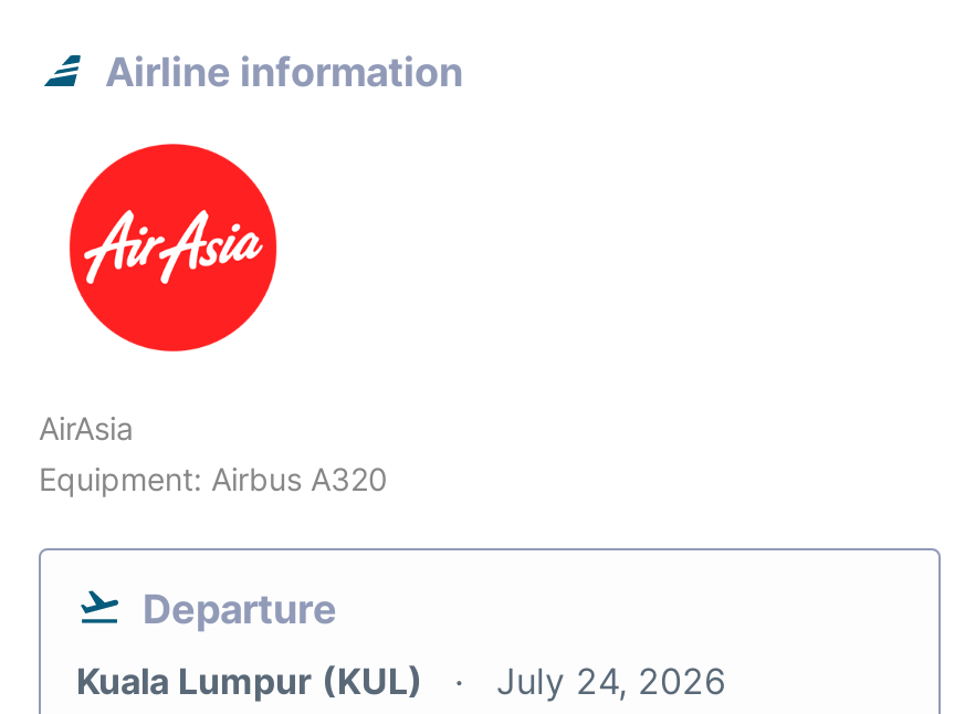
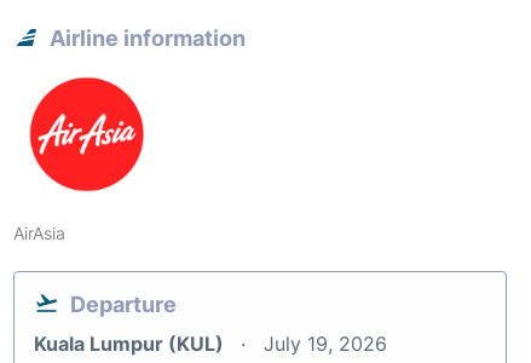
[39,460,388,497] Equipment: Airbus A320 -> none
[76,659,726,703] Kuala Lumpur (KUL) July 24, 2026 -> [34,332,387,356] Kuala Lumpur (KUL) July 19, 2026

